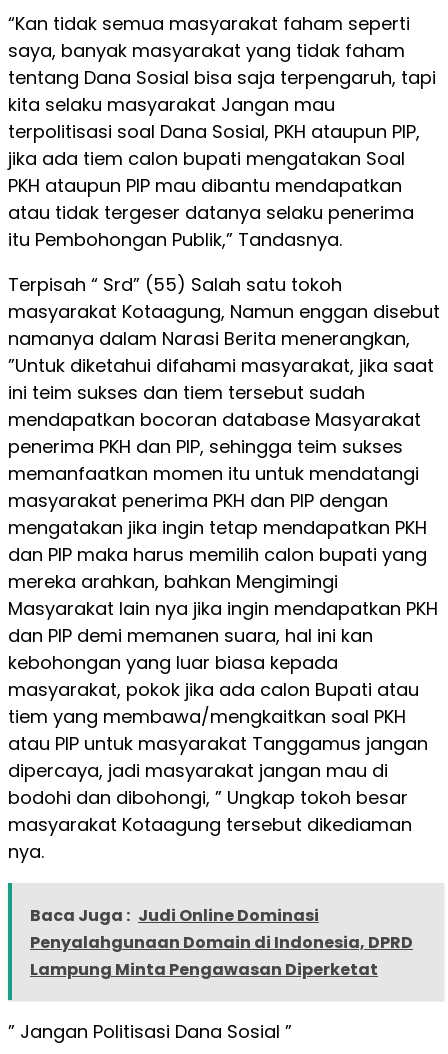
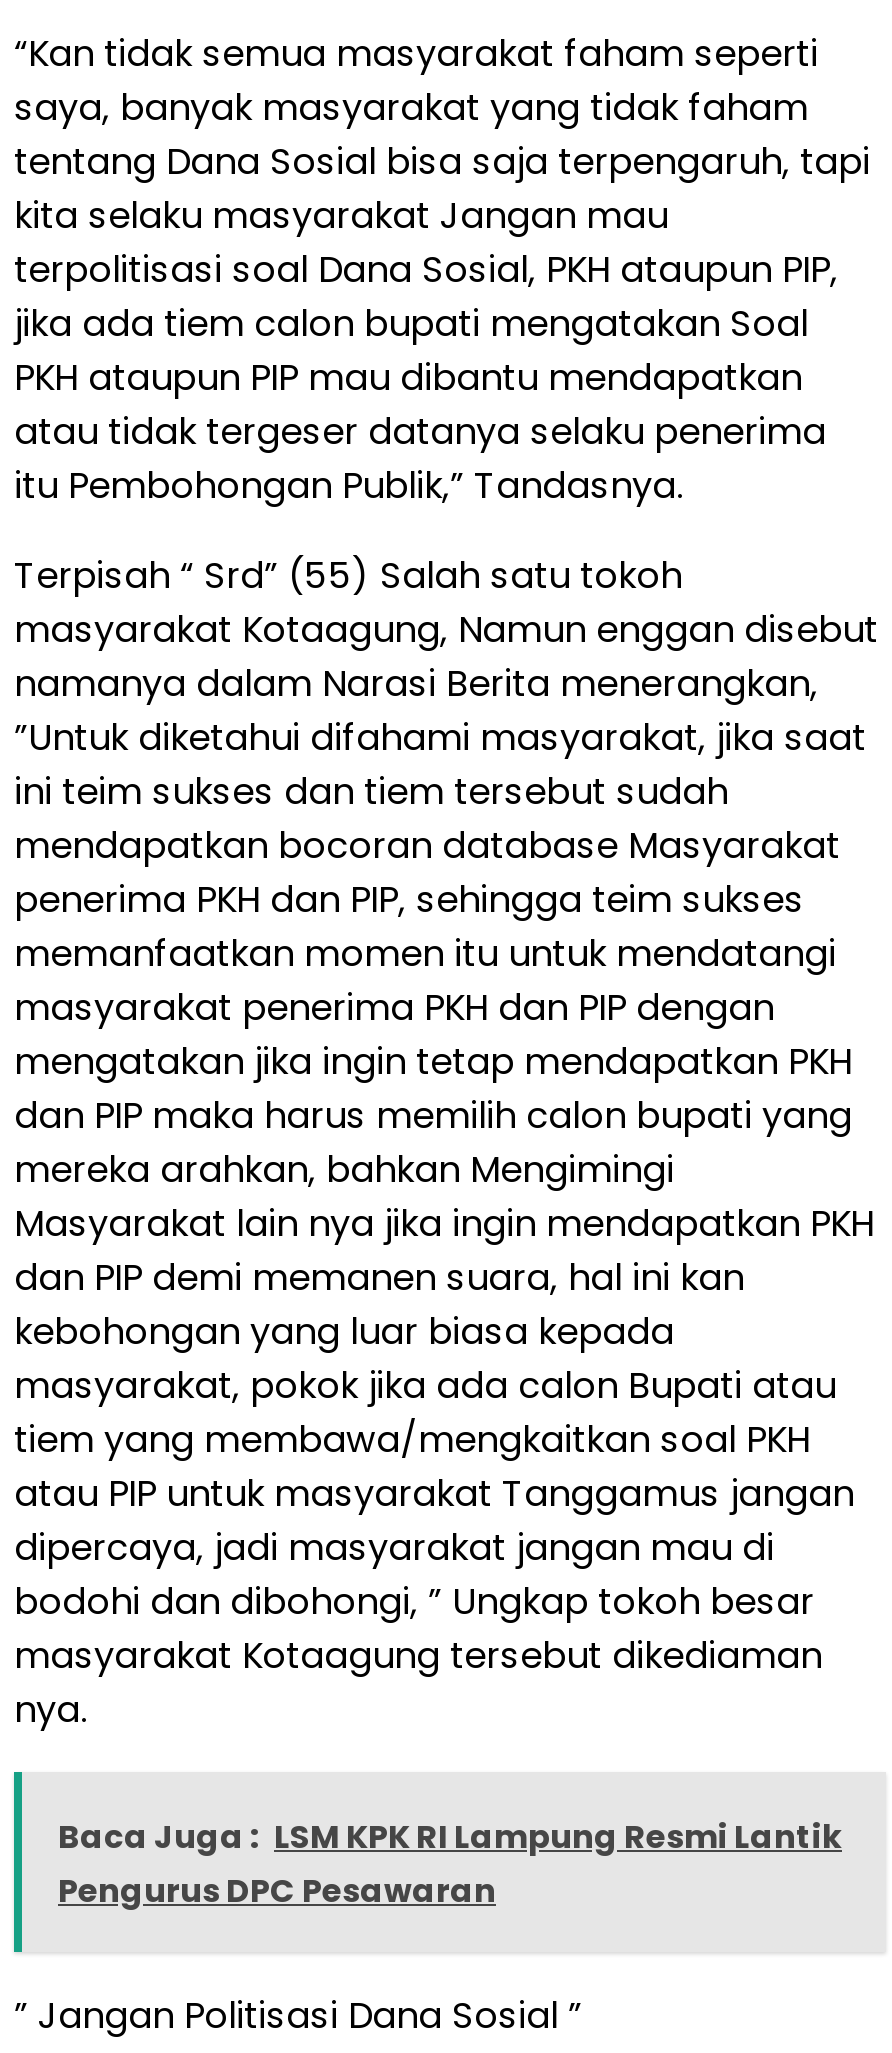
[30,904,413,981] Baca Juga : Judi Online Dominasi | Penyalahgunaan Domain di Indonesia, DPRD | Lampung Minta Pengawasan Diperketat -> [58,1814,842,1914] Baca Juga : LSM KPK RI Lampung Resmi Lantik | Pengurus DPC Pesawaran

